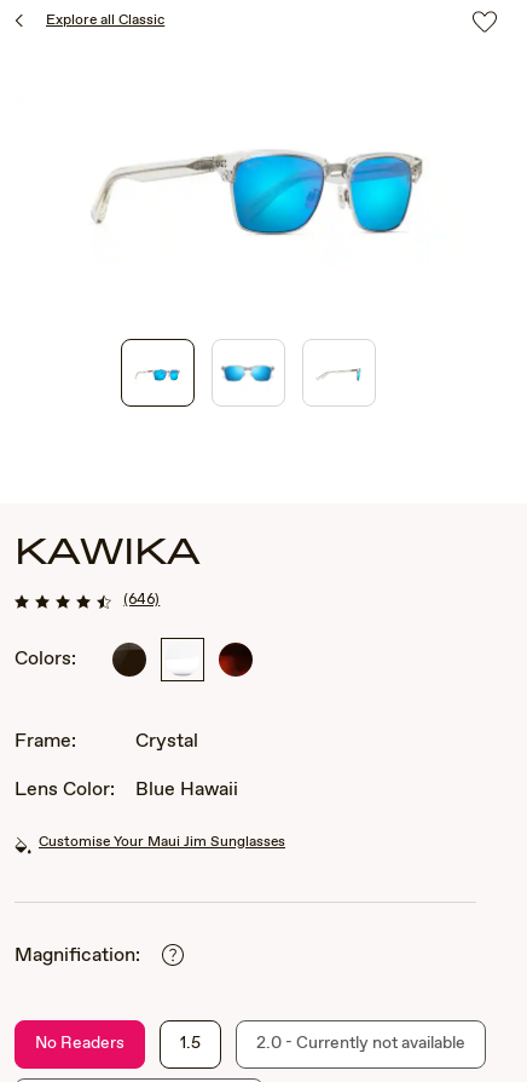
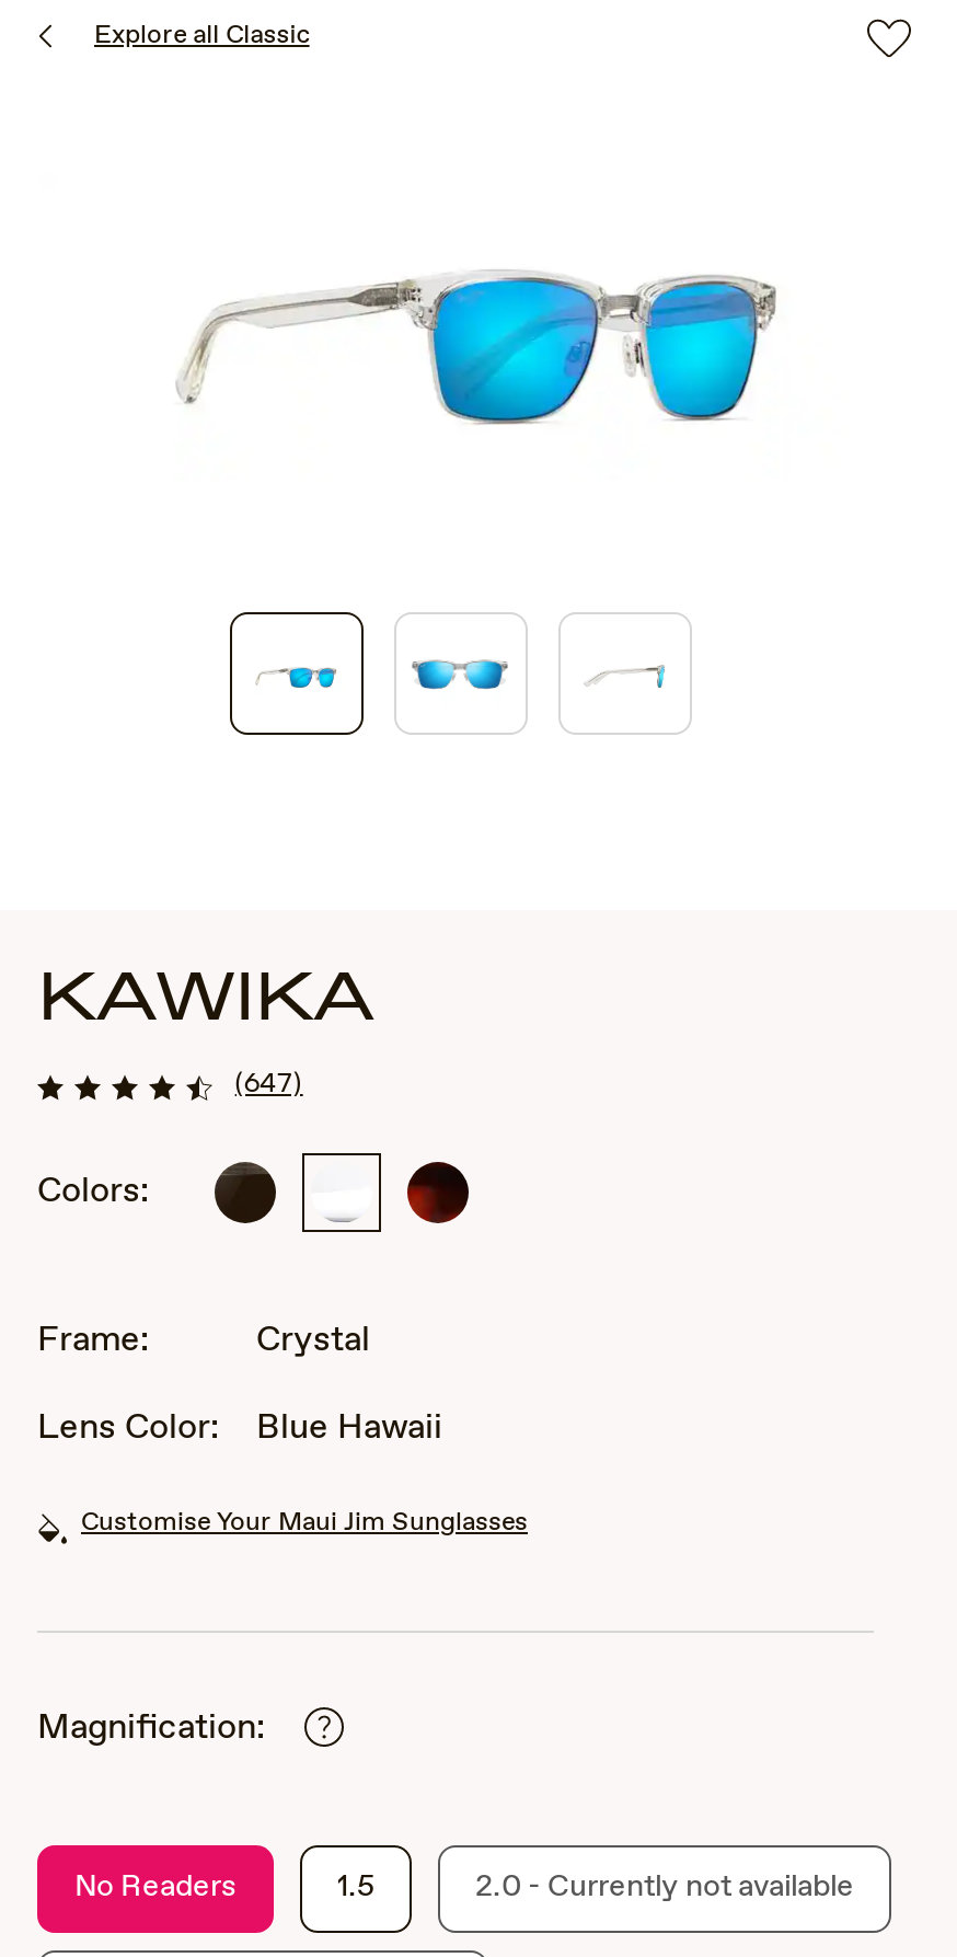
[124,590,160,608] (646) -> [235,1066,303,1099] (647)

